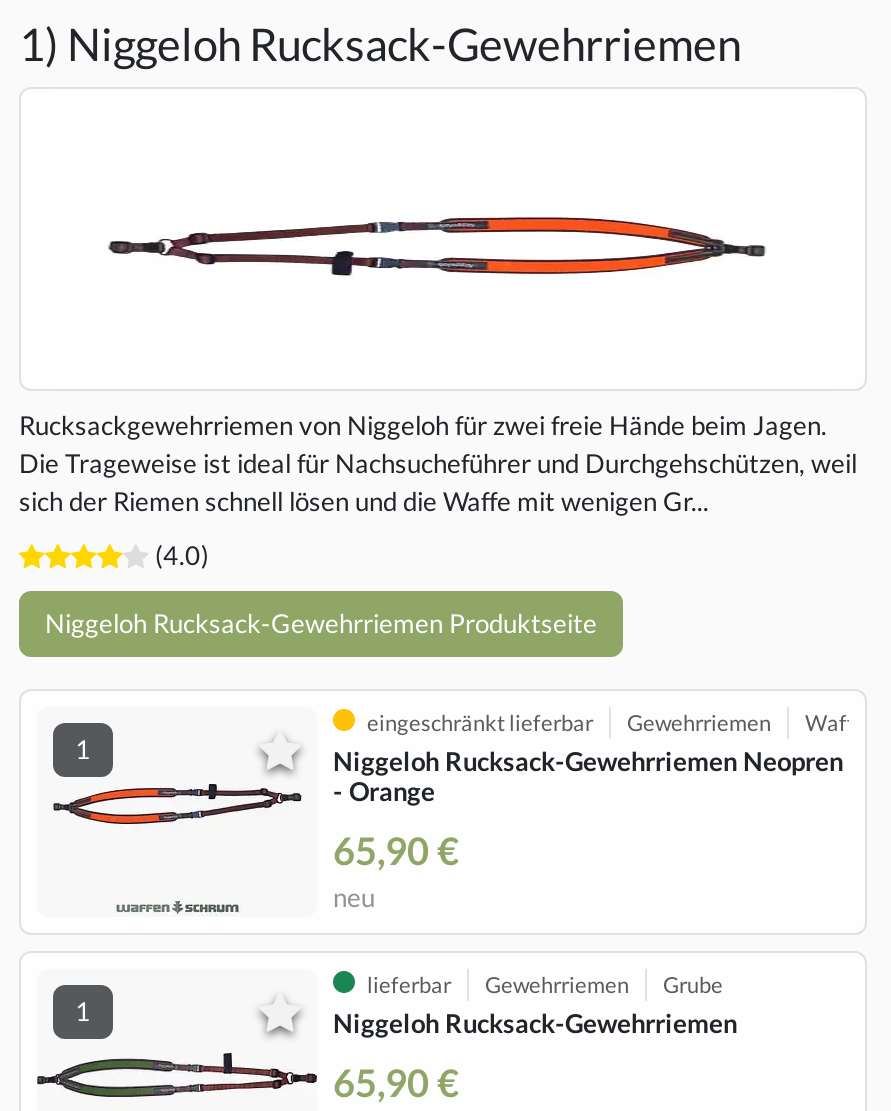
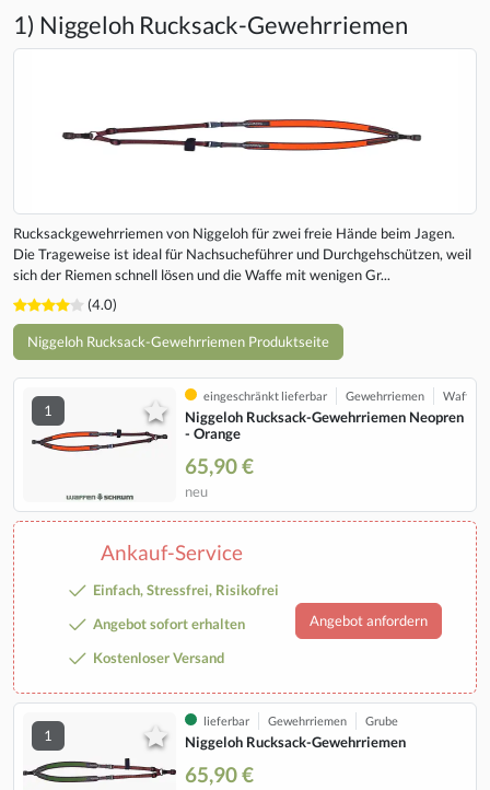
none -> [12,520,478,695] [image] | Ankauf-Service | Einfach, Stressfrei, Risikofrei | Angebot sofort erhalten | Kostenloser Versand
none -> [309,611,427,629] Angebot anfordern

